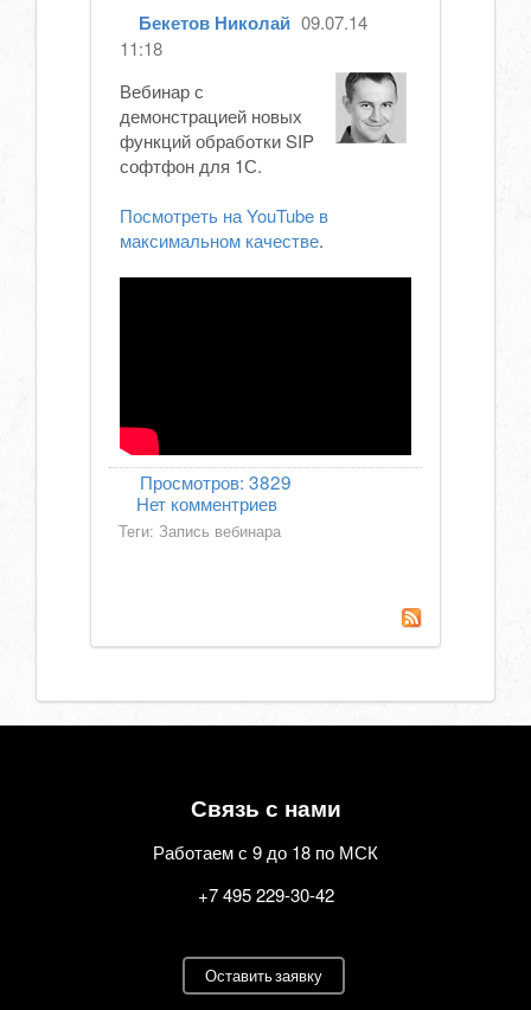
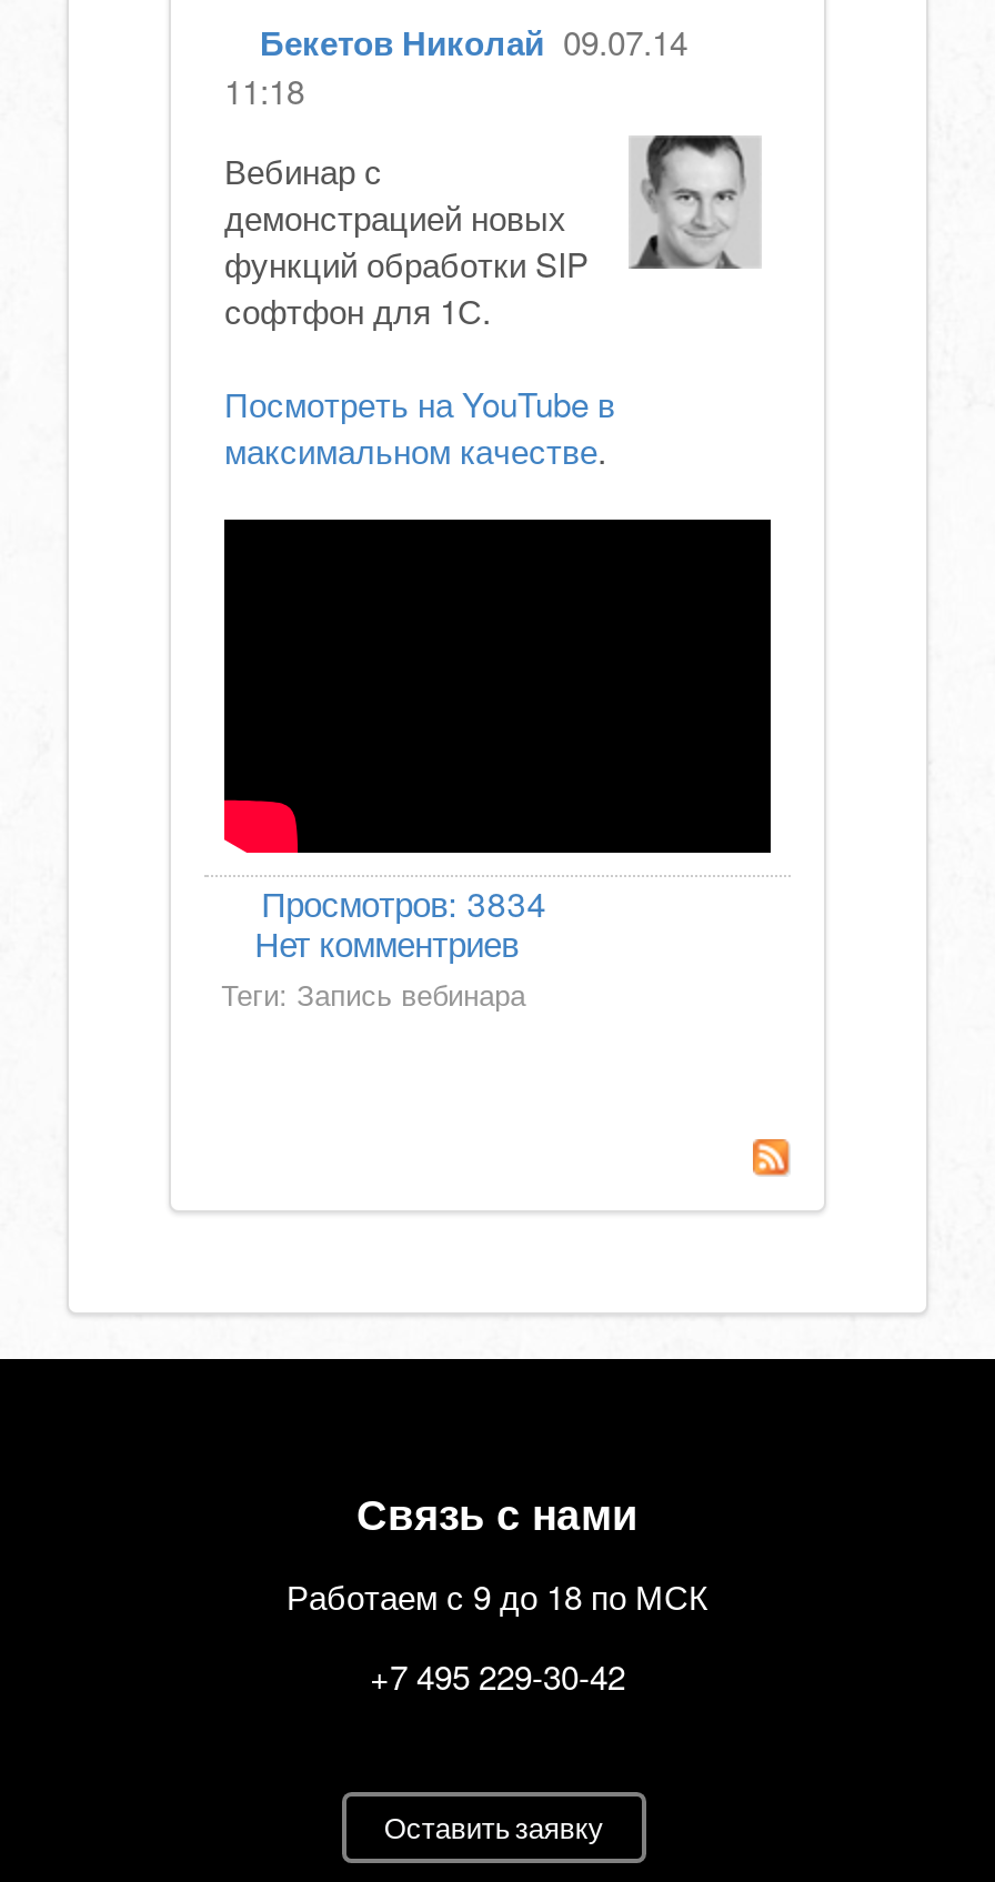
[139,469,292,495] Просмотров: 3829 -> [261,878,547,927] Просмотров: 3834

